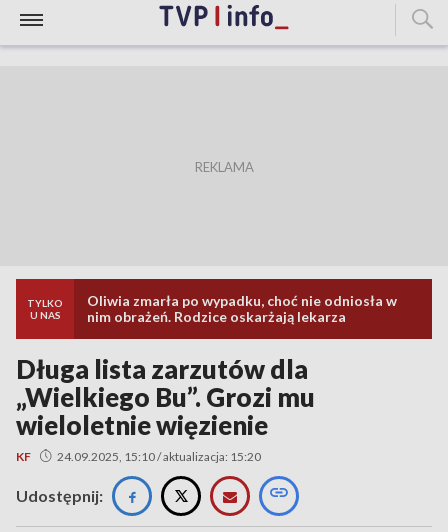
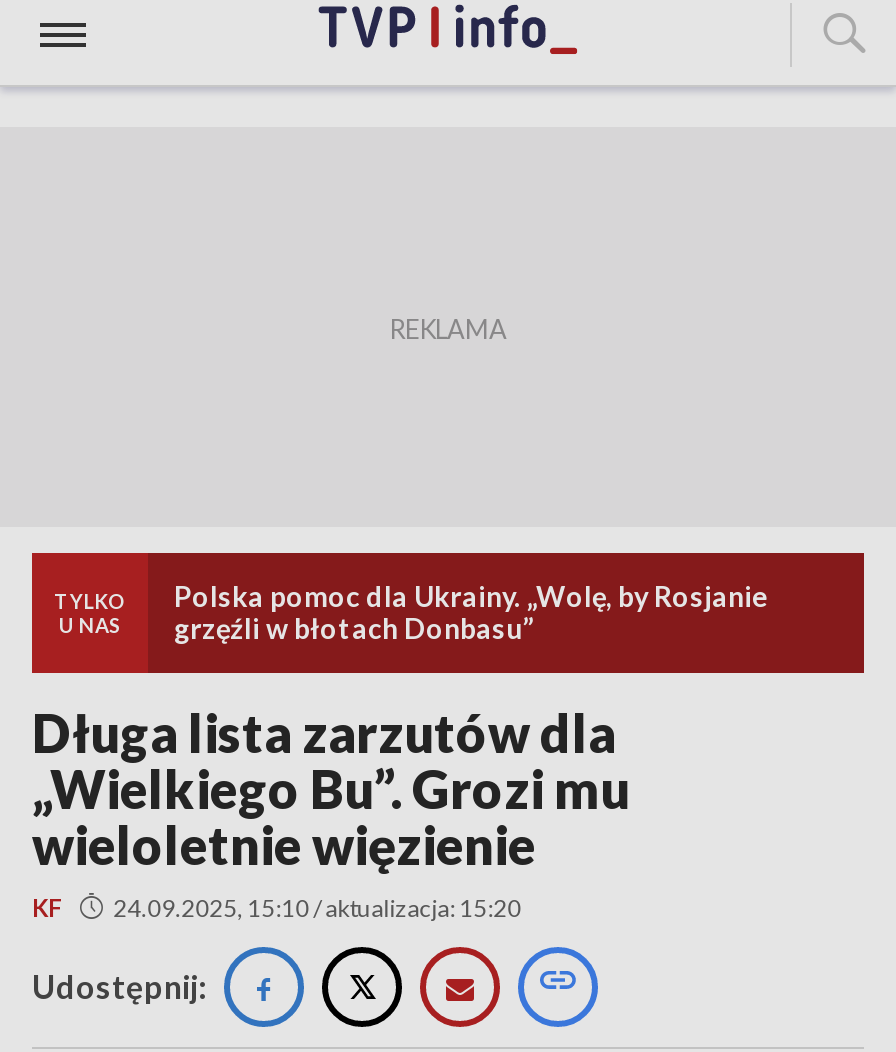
[87,292,397,325] Oliwia zmarła po wypadku, choć nie odniosła w | nim obrażeń. Rodzice oskarżają lekarza -> [174,579,768,645] Polska pomoc dla Ukrainy. „Wolę, by Rosjanie | grzęźli w błotach Donbasu”

